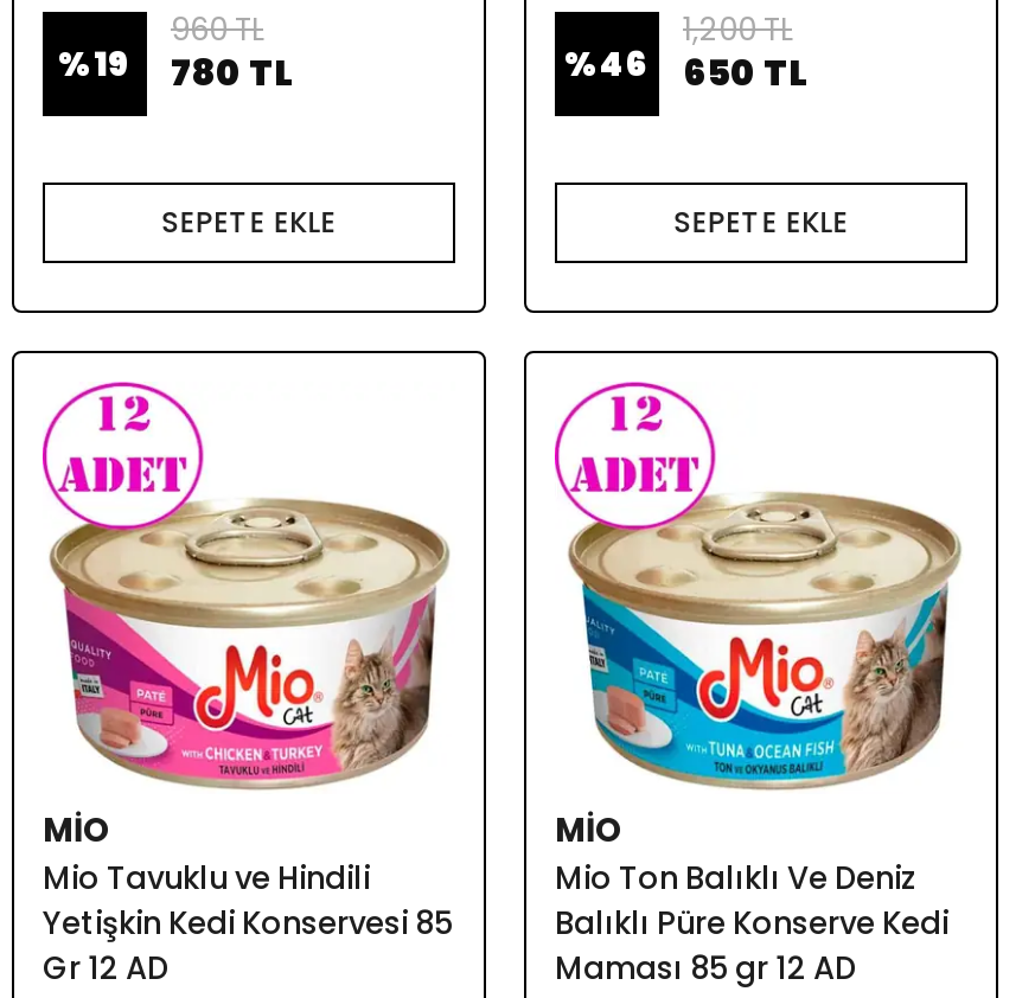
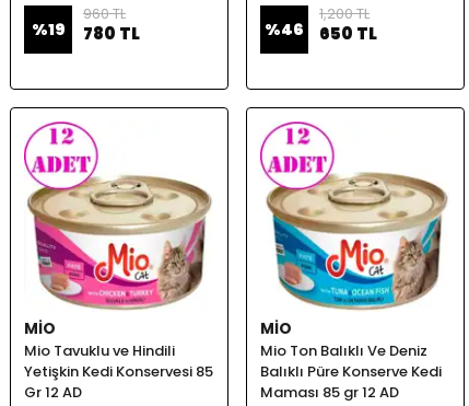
[162,201,336,242] SEPETE EKLE -> none
[674,201,848,242] SEPETE EKLE -> none

